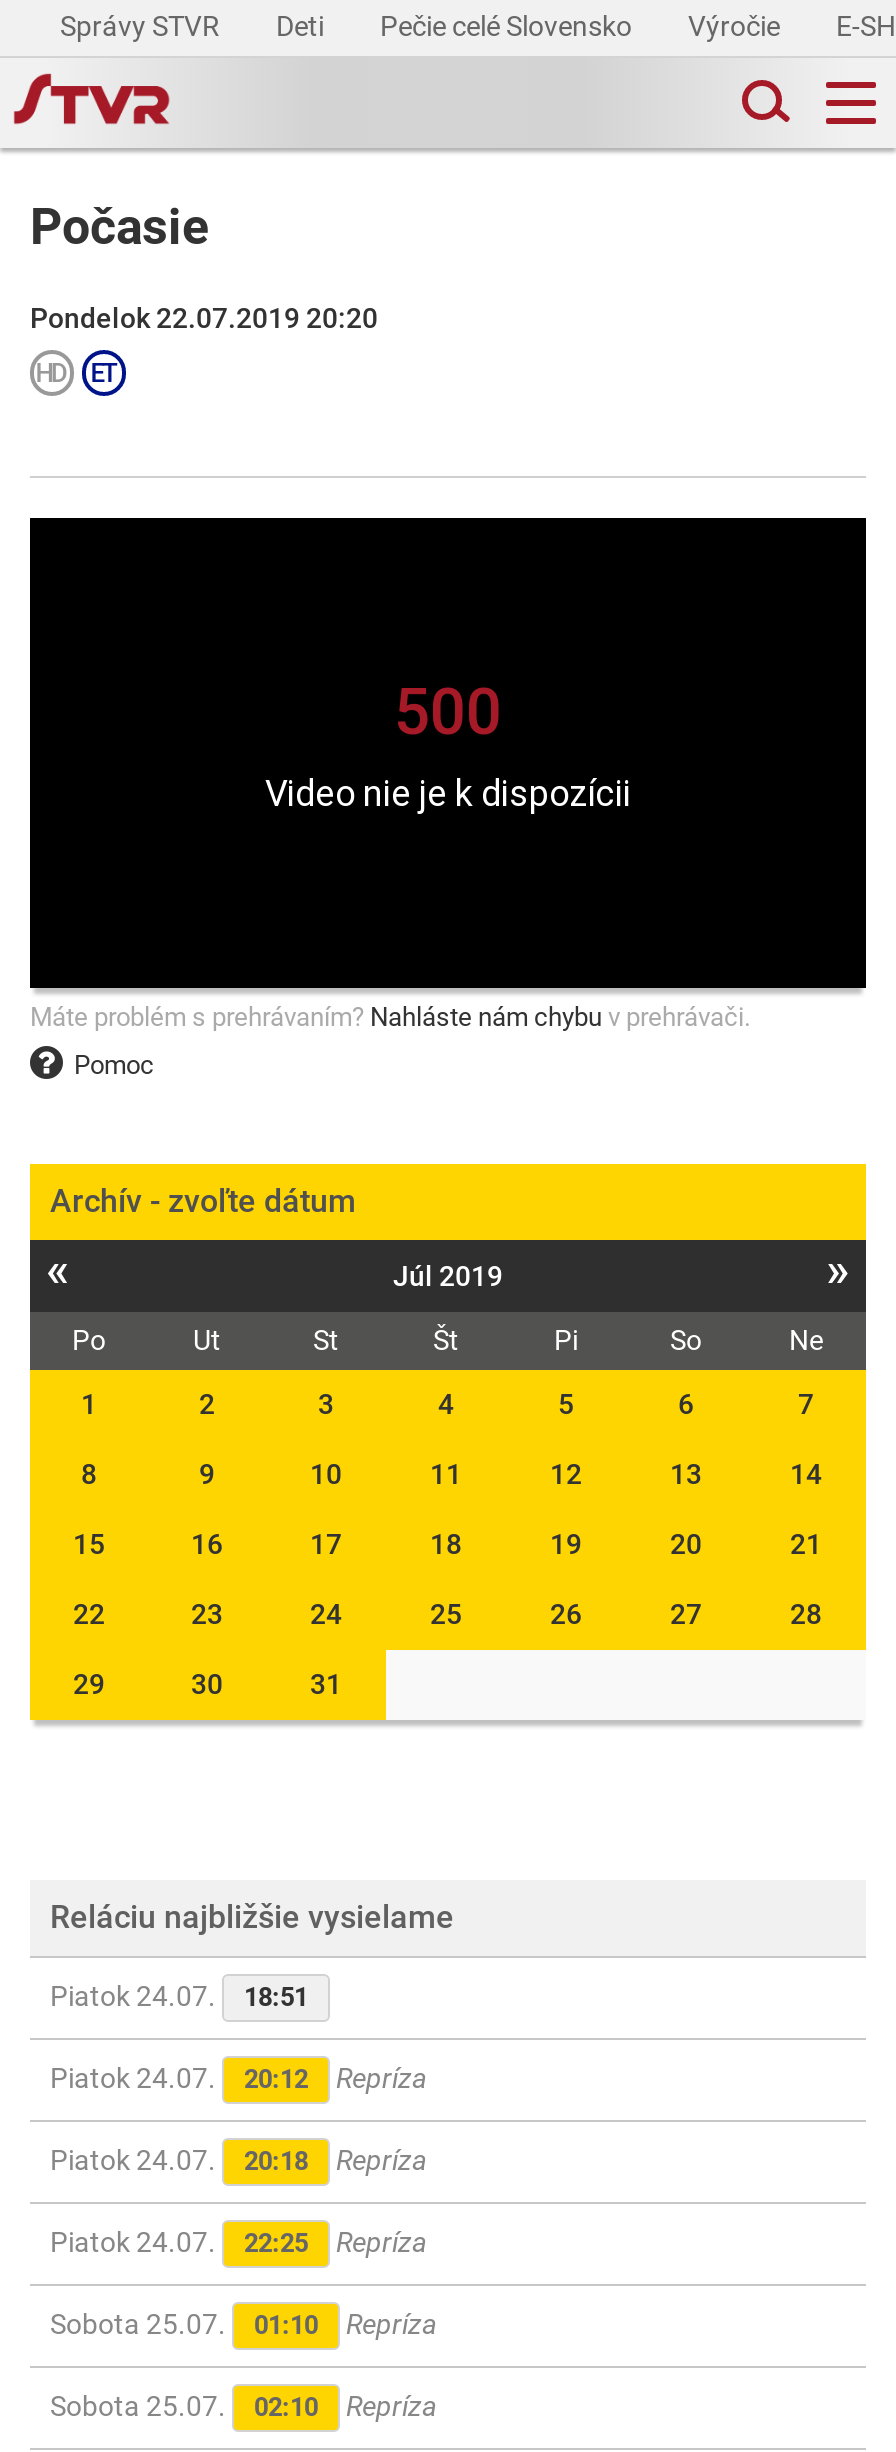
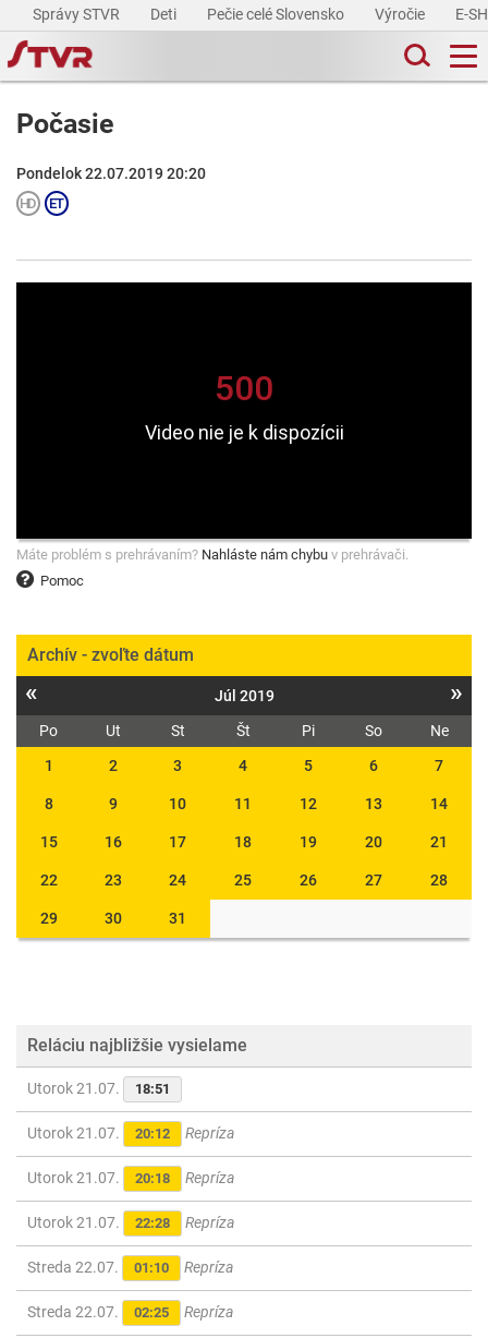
[50,1980,308,2012] Piatok 24.07. 18:51 -> [27,1080,170,1097] Utorok 21.07. 18:51
[50,2062,426,2094] Piatok 24.07. 20:12 Repríza -> [27,1124,234,1142] Utorok 21.07. 20:12 Repríza
[50,2144,426,2176] Piatok 24.07. 20:18 Repríza -> [27,1169,234,1187] Utorok 21.07. 20:18 Repríza
[50,2226,308,2258] Piatok 24.07. | 22:25 -> [27,1214,170,1231] Utorok 21.07. | 22:28
[50,2308,436,2340] Sobota 25.07. 01:10 Repríza -> [27,1259,233,1276] Streda 22.07. 01:10 Repríza
[50,2390,318,2422] Sobota 25.07. | 02:10 -> [27,1303,169,1321] Streda 22.07. | 02:25

